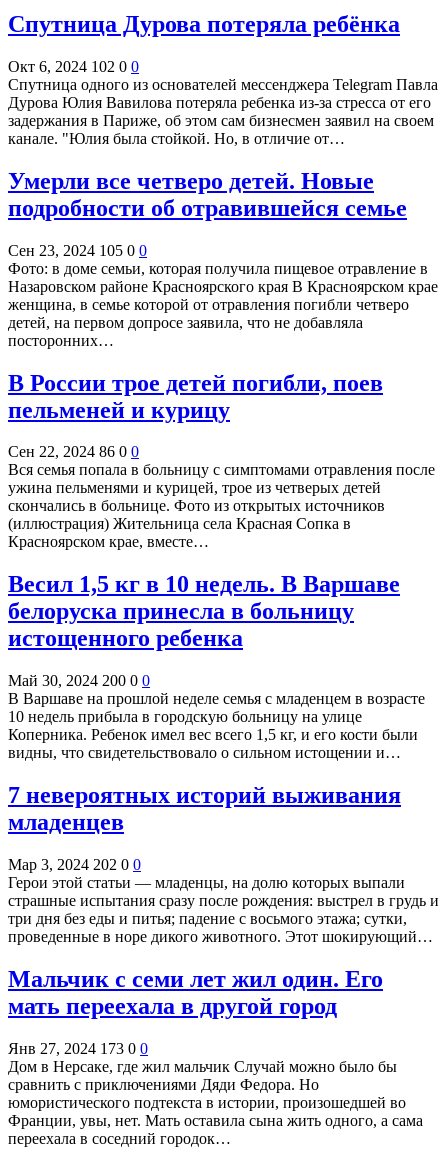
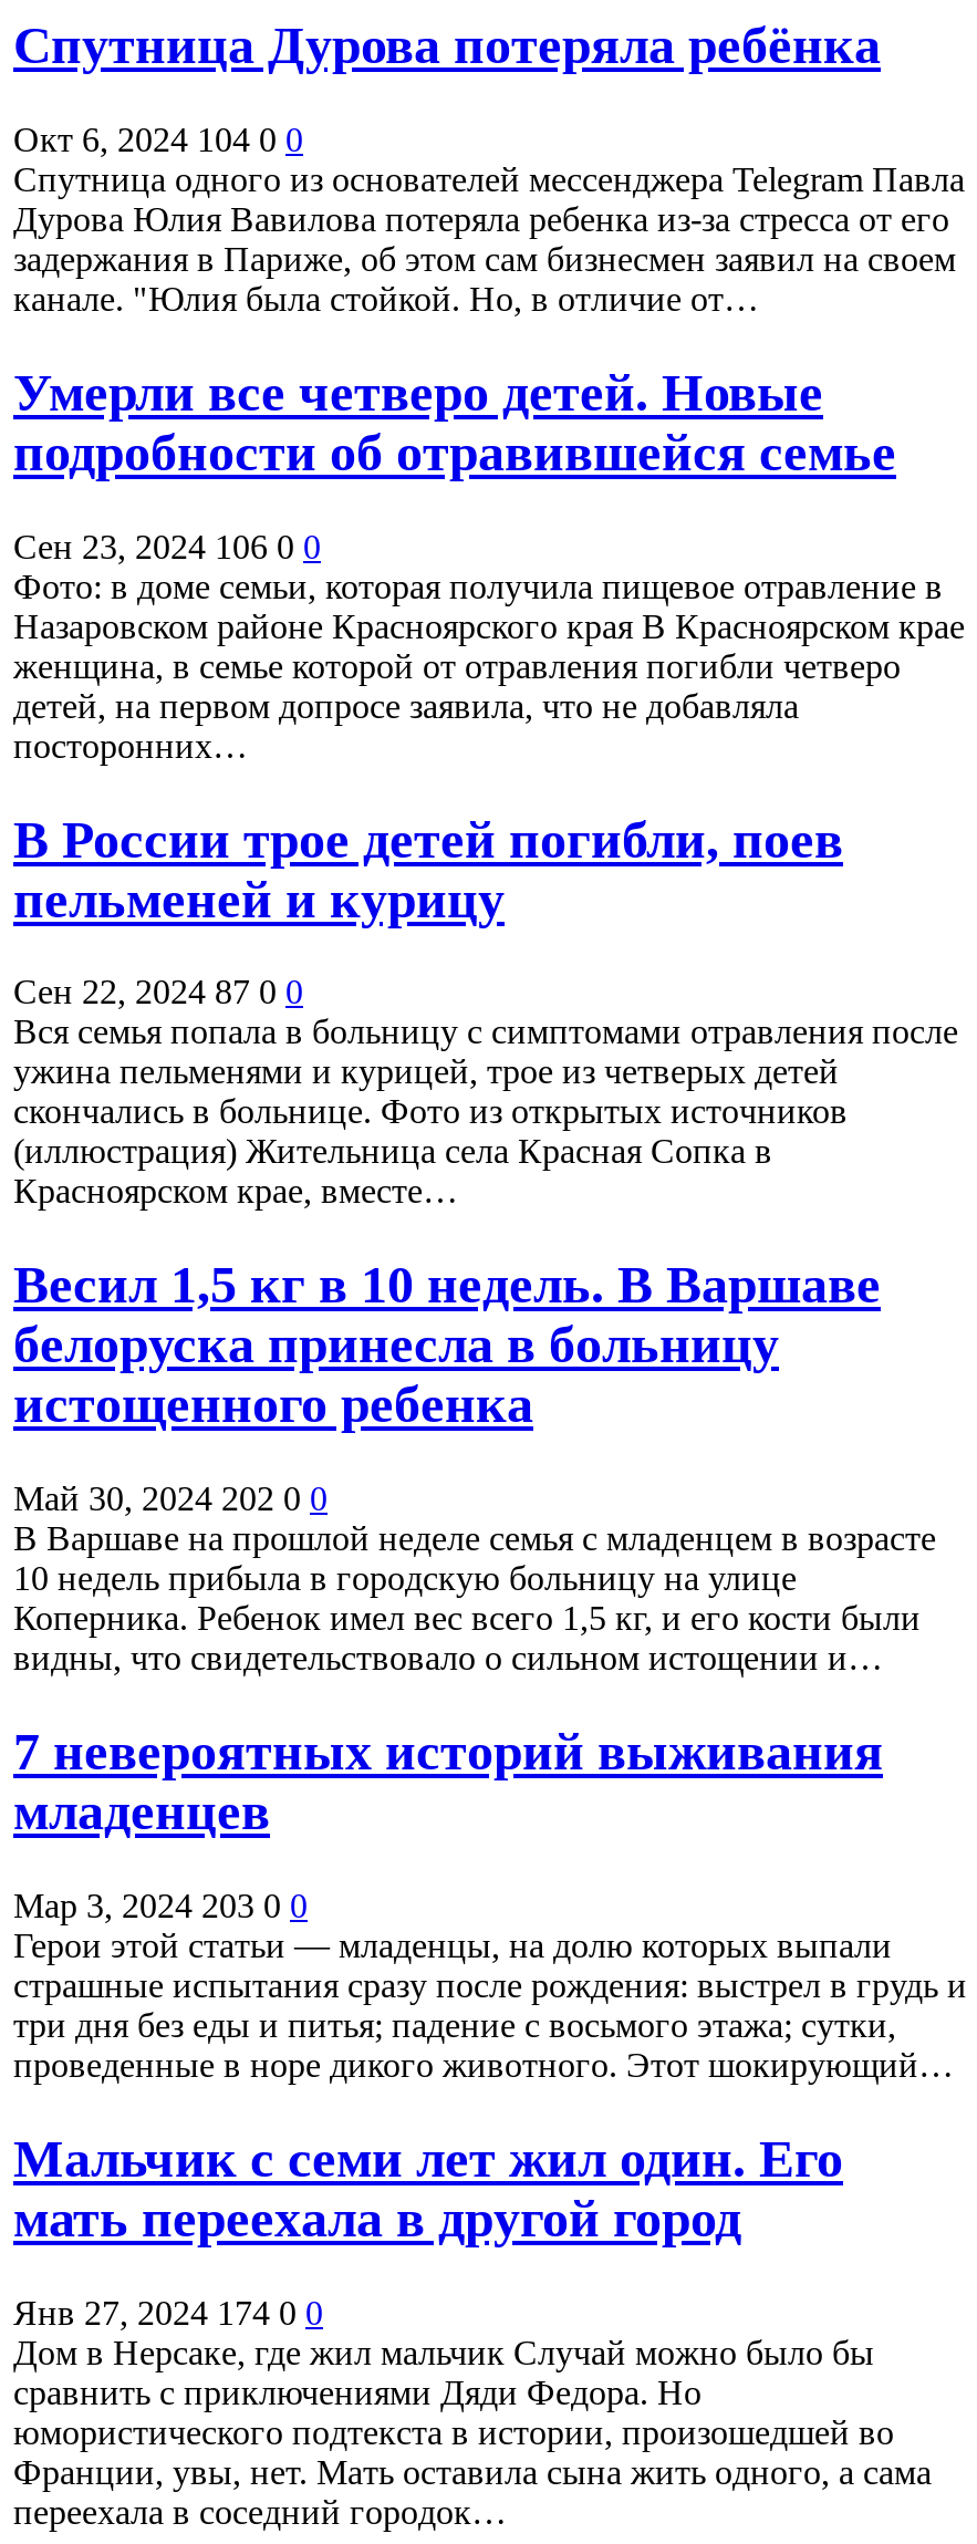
[8,58,139,75] Окт 6, 2024 102 0 0 -> [13,120,303,158] Окт 6, 2024 104 0 0
[8,242,147,259] Сен 23, 2024 105 0 0 -> [13,527,321,565] Сен 23, 2024 106 0 0
[8,443,139,460] Сен 22, 2024 86 0 0 -> [13,974,303,1011] Сен 22, 2024 87 0 0
[8,672,150,689] Май 30, 2024 200 0 0 -> [13,1480,328,1518] Май 30, 2024 202 0 0
[8,856,141,873] Мар 3, 2024 202 0 0 -> [13,1887,308,1924] Мар 3, 2024 203 0 0
[8,1040,148,1057] Янв 27, 2024 173 0 0 -> [13,2293,323,2331] Янв 27, 2024 174 0 0

